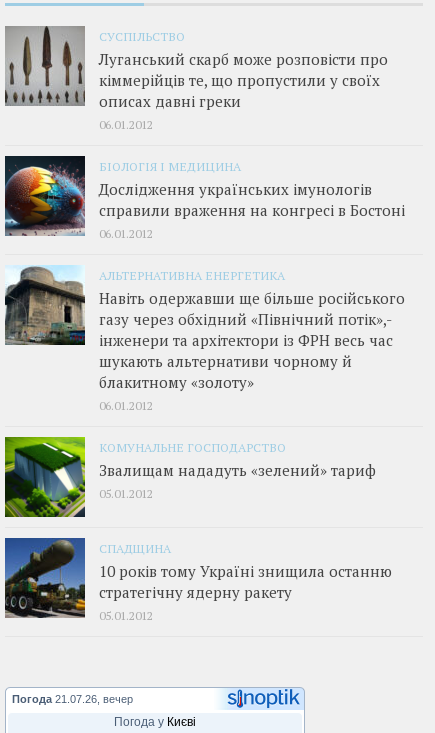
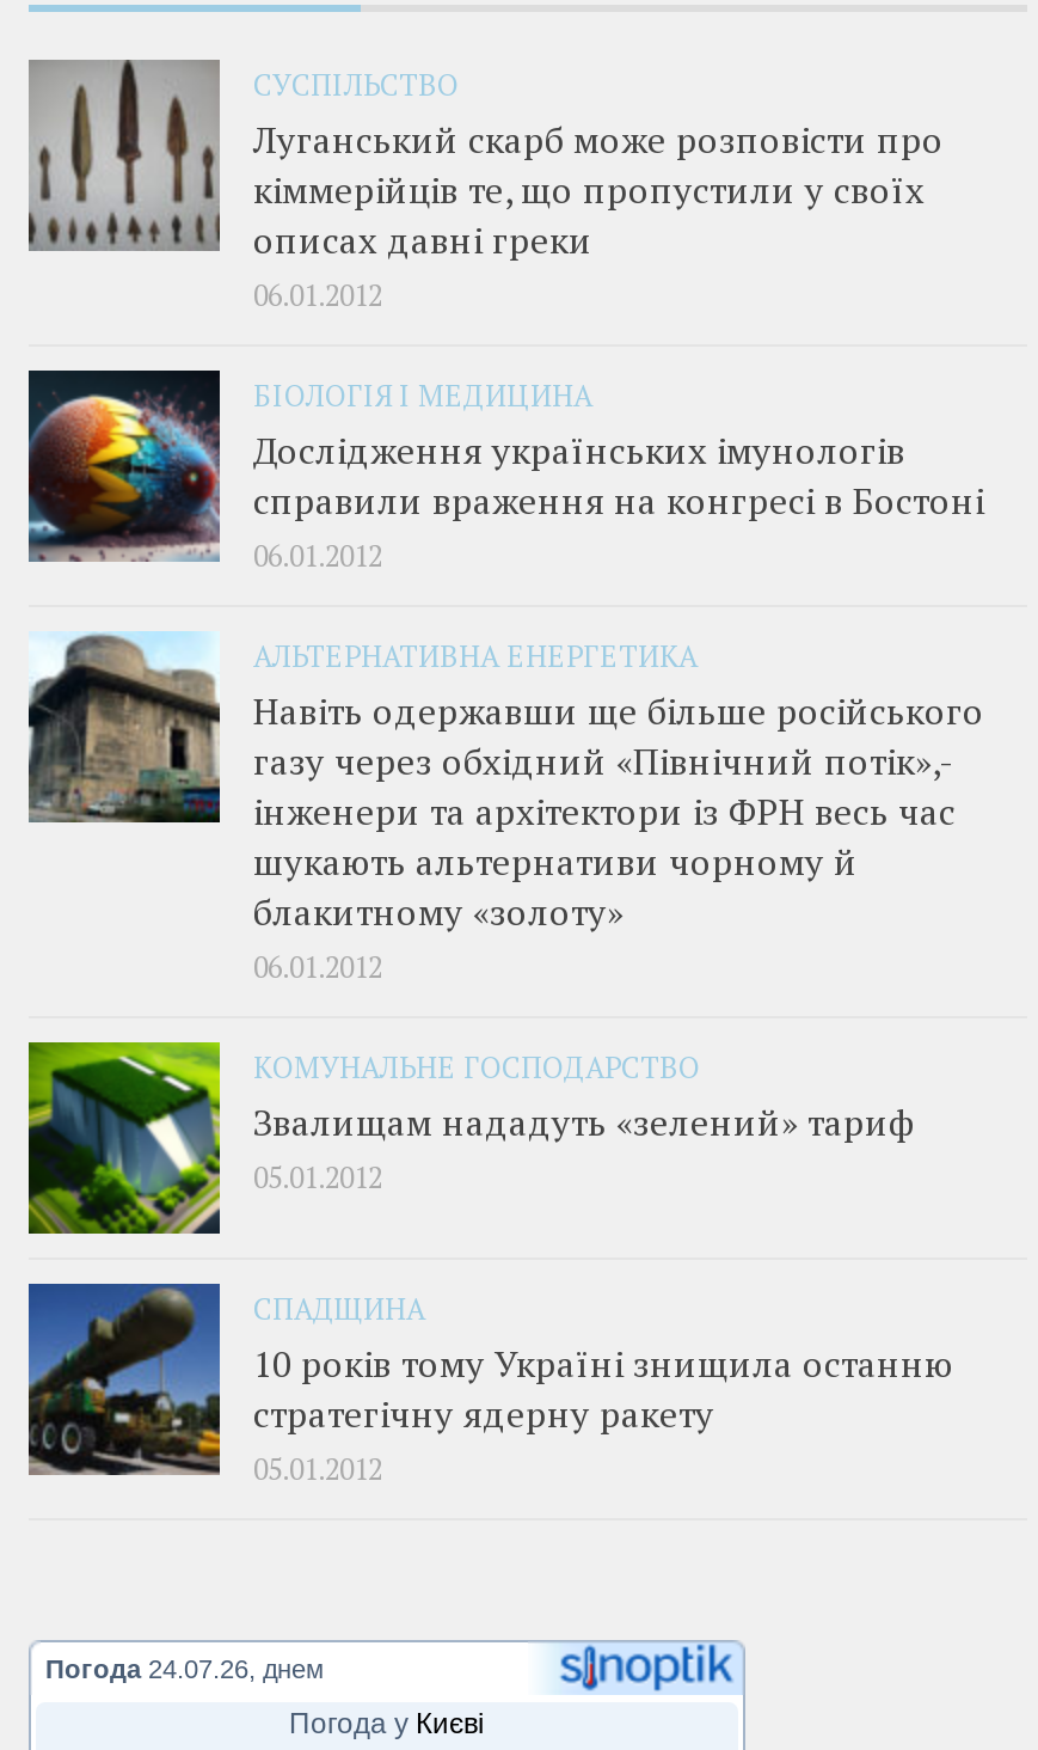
[12,693,133,705] Погода 21.07.26, вечер -> [45,1654,325,1683] Погода 24.07.26, днем

